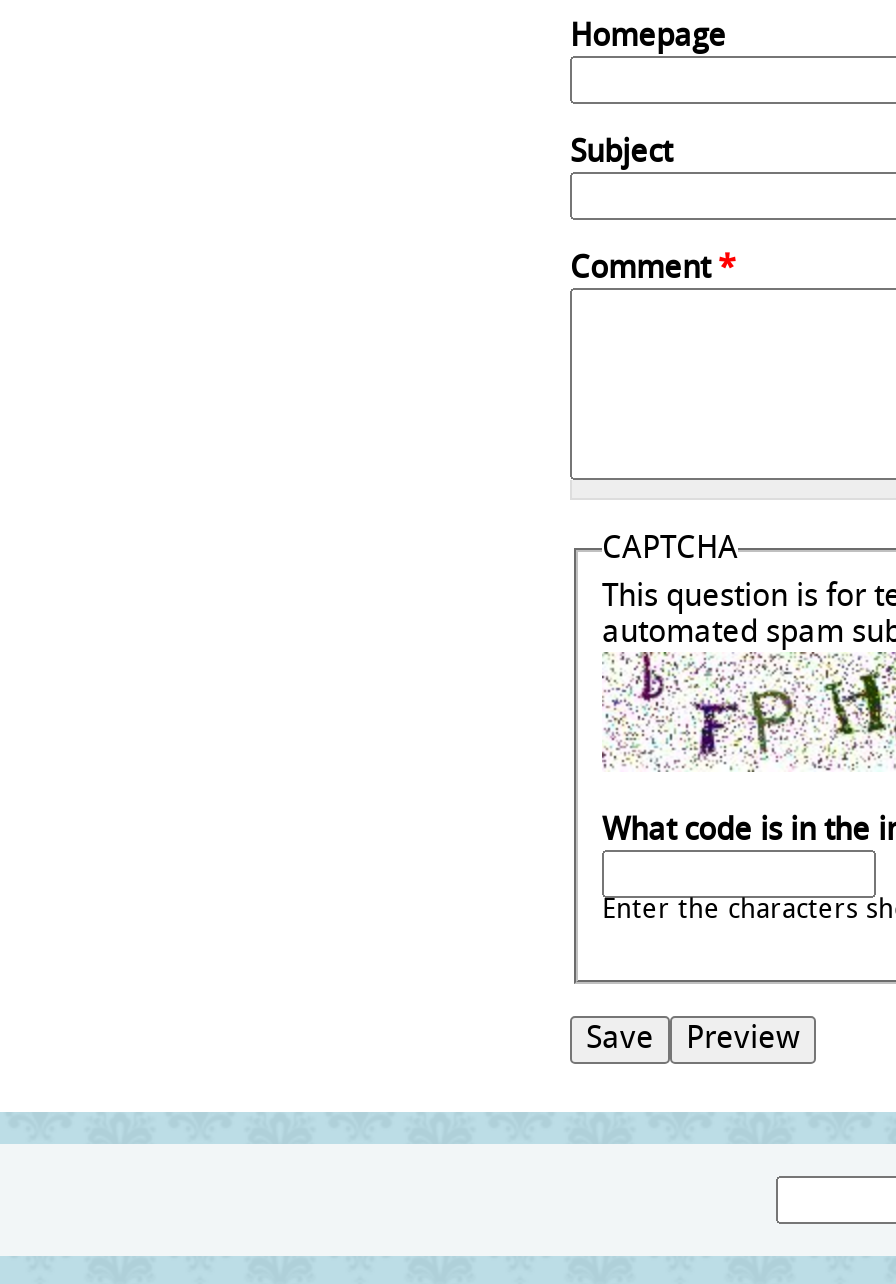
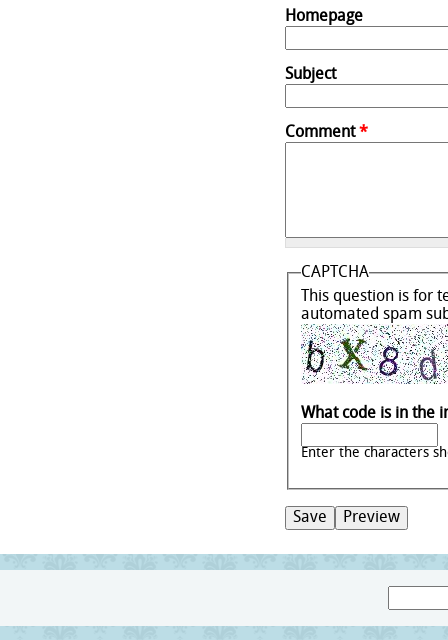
[600,654,890,772] [image] -> [301,325,445,385] [image]

